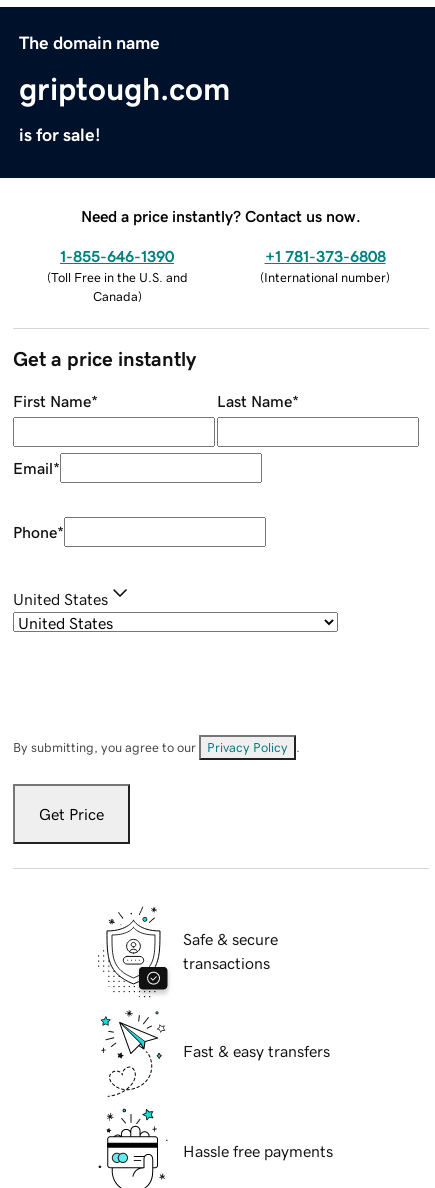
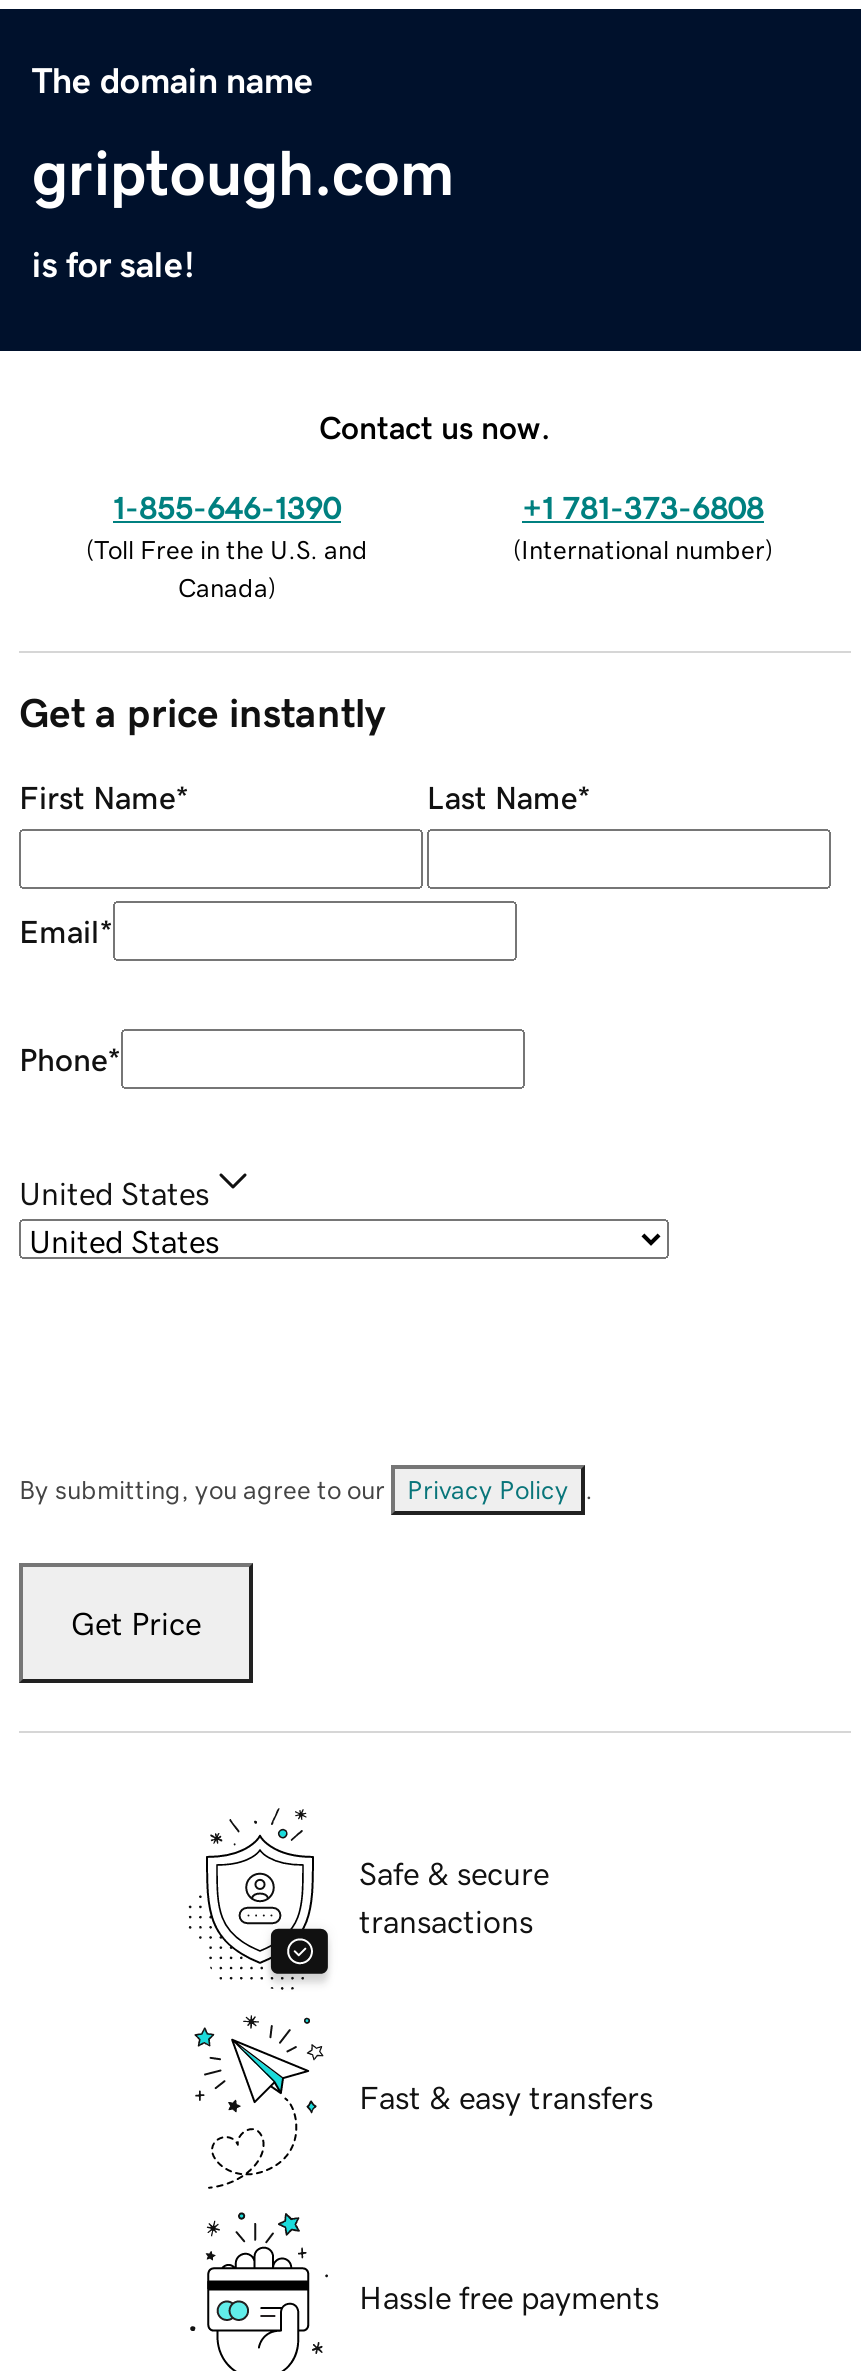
[81,208,361,224] Need a price instantly? Contact us now. -> [319,410,551,442] Contact us now.

